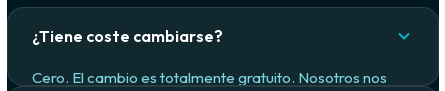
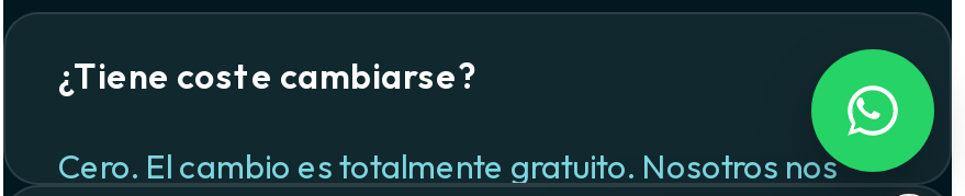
none -> [809,47,936,174] [image]

